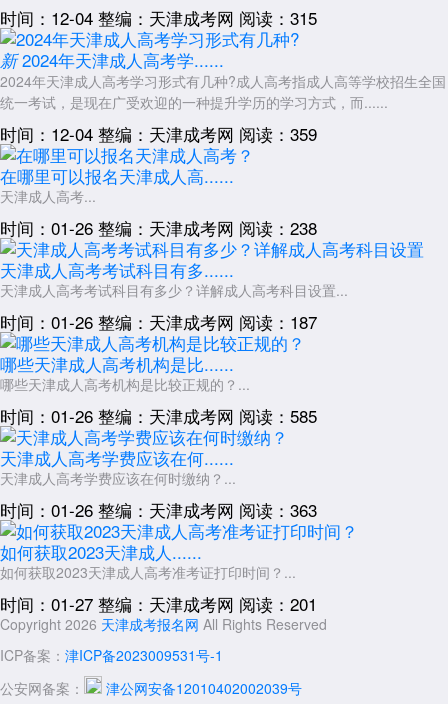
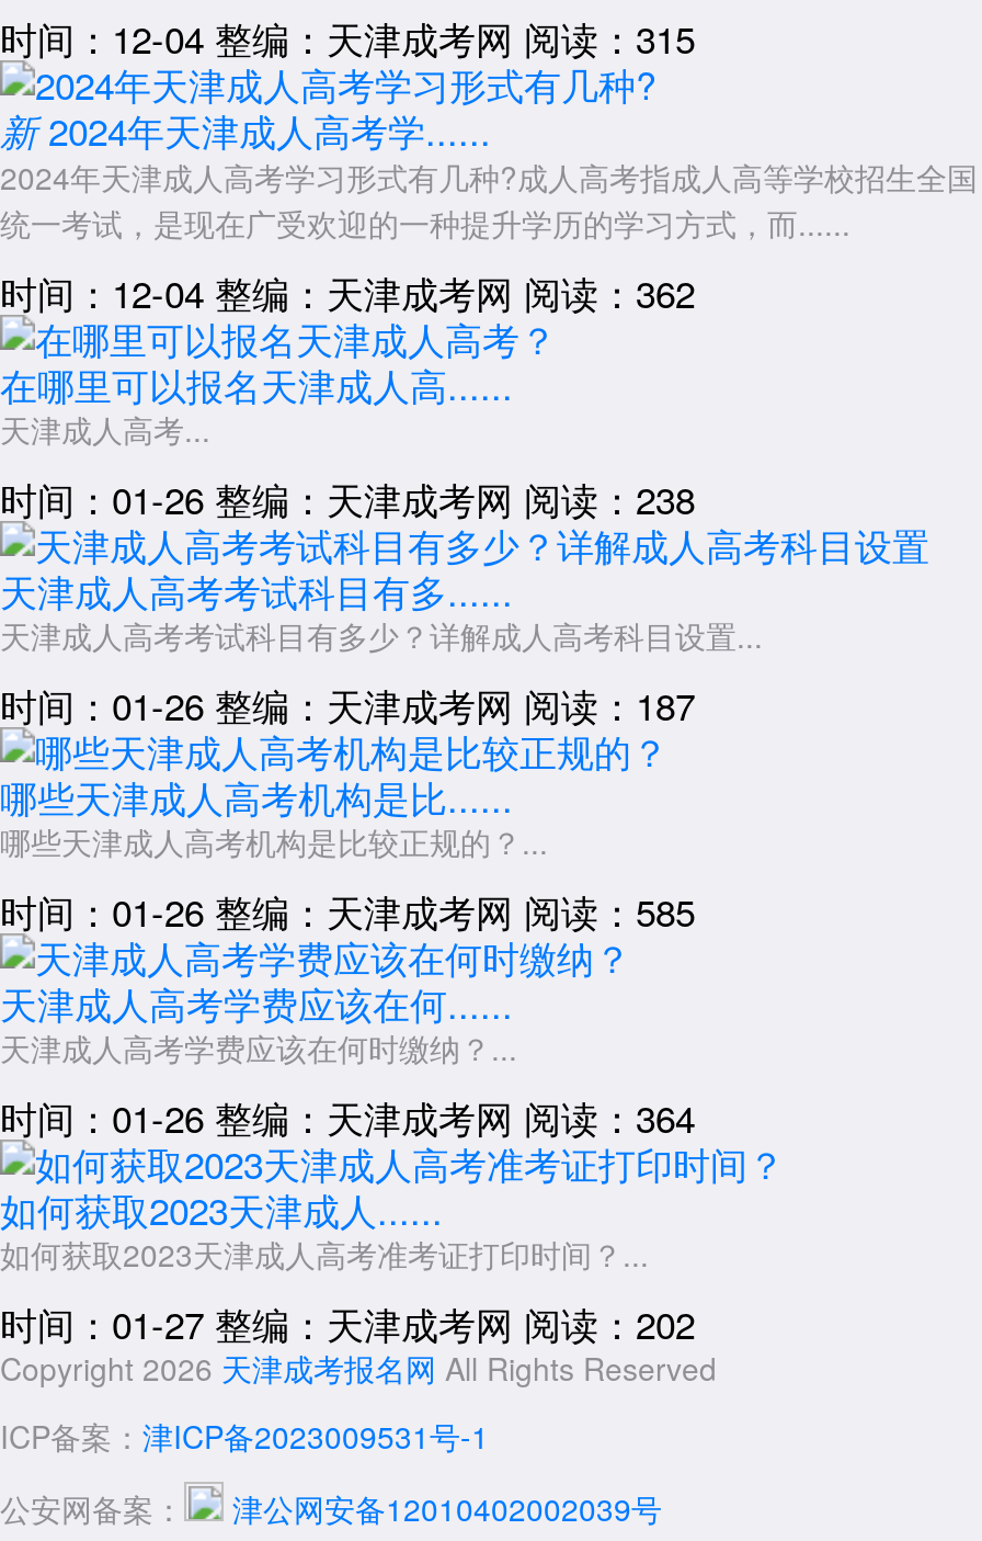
[0,121,317,146] 时间：12-04 整编：天津成考网 阅读：359 -> [0,264,695,319] 时间：12-04 整编：天津成考网 阅读：362
[0,497,317,522] 时间：01-26 整编：天津成考网 阅读：363 -> [0,1089,695,1144] 时间：01-26 整编：天津成考网 阅读：364
[0,591,317,616] 时间：01-27 整编：天津成考网 阅读：201 -> [0,1295,695,1350] 时间：01-27 整编：天津成考网 阅读：202

